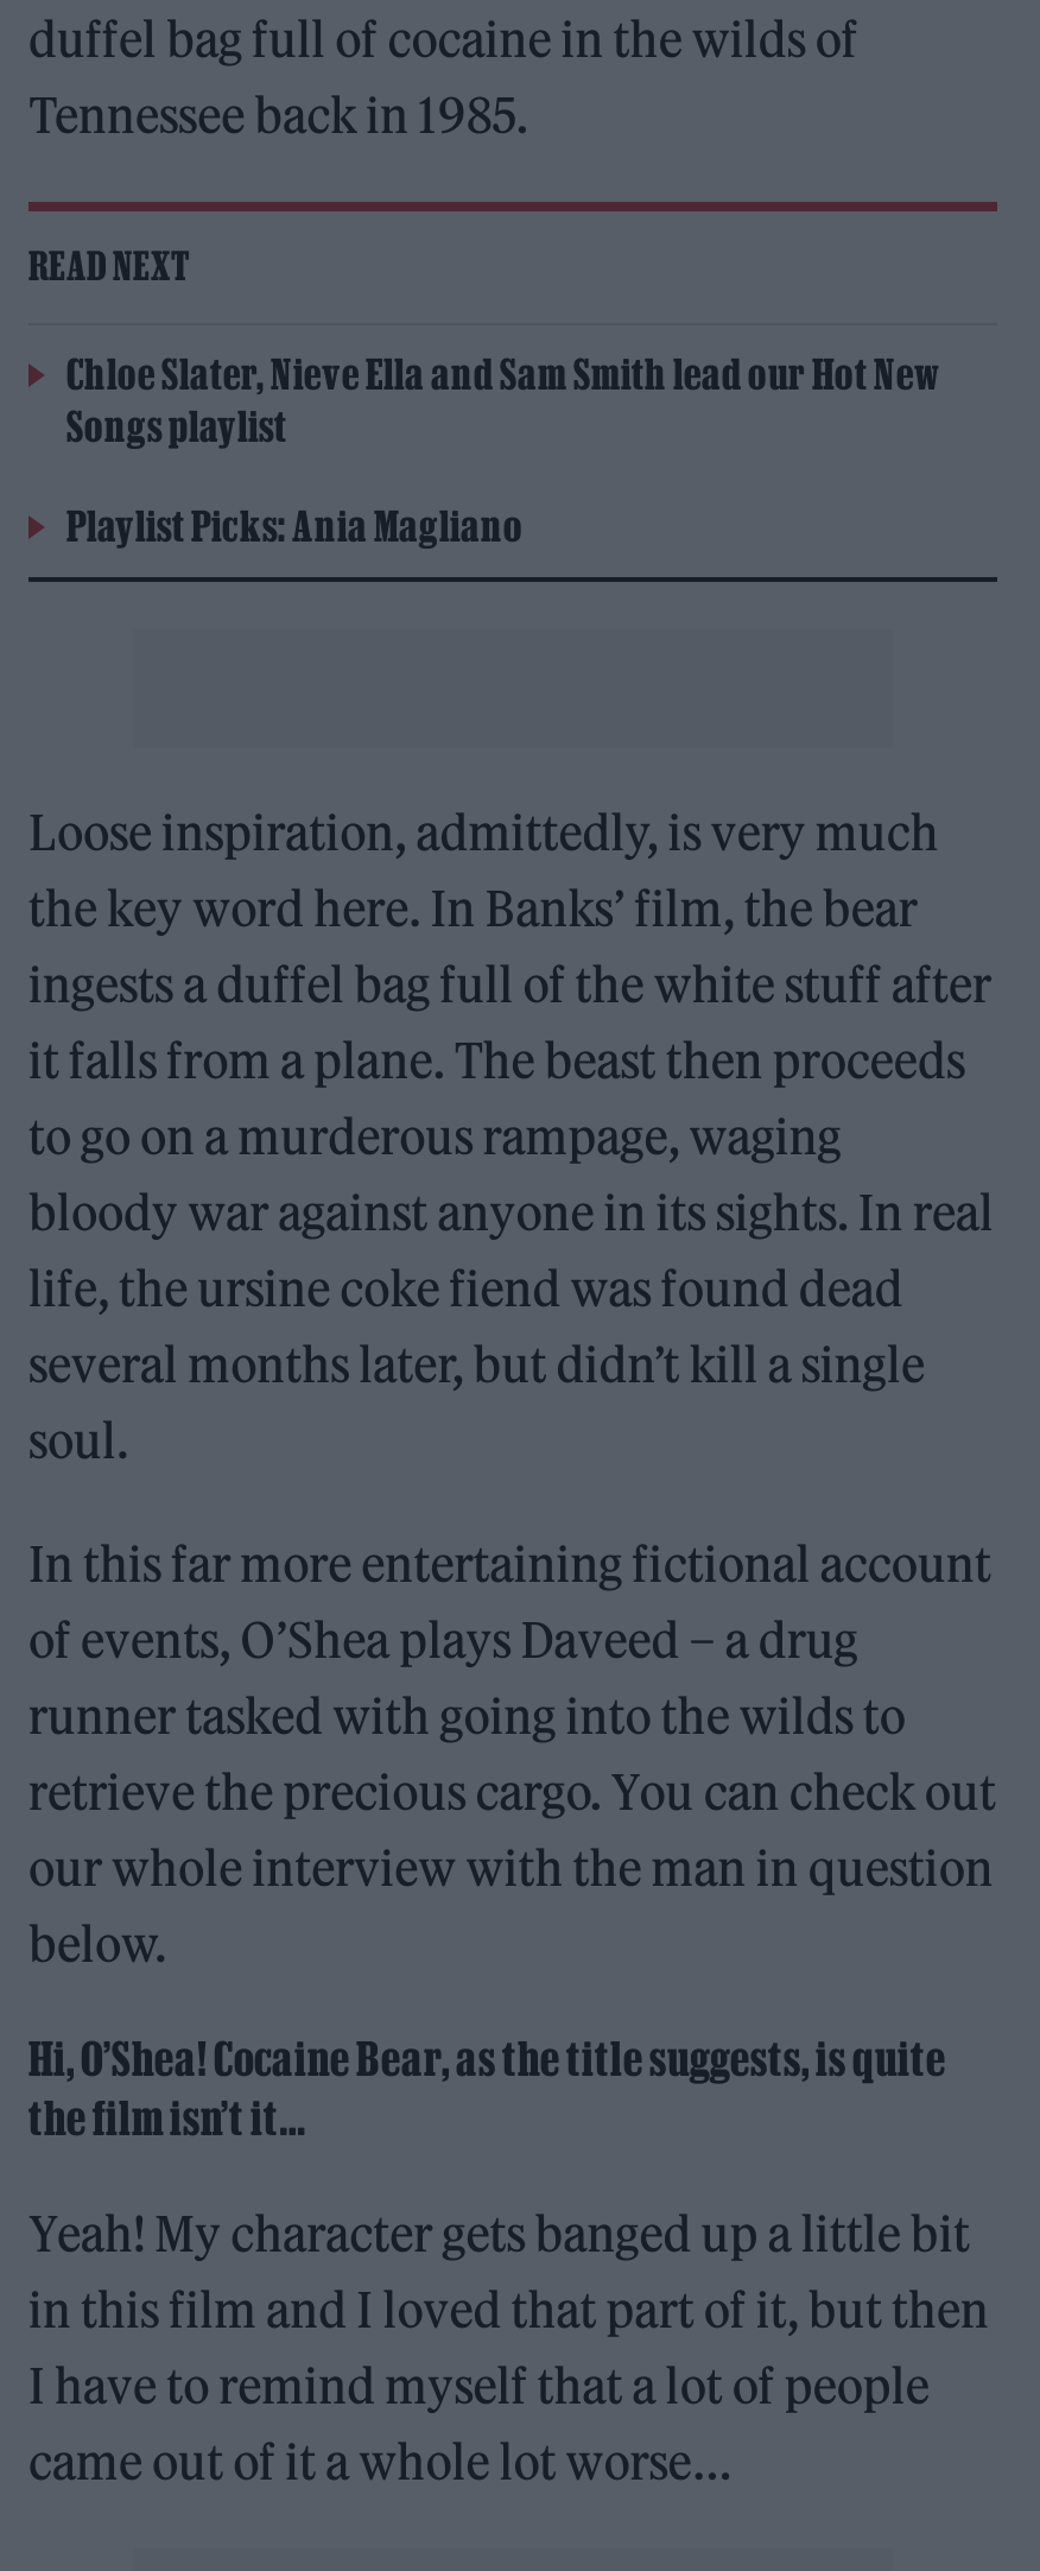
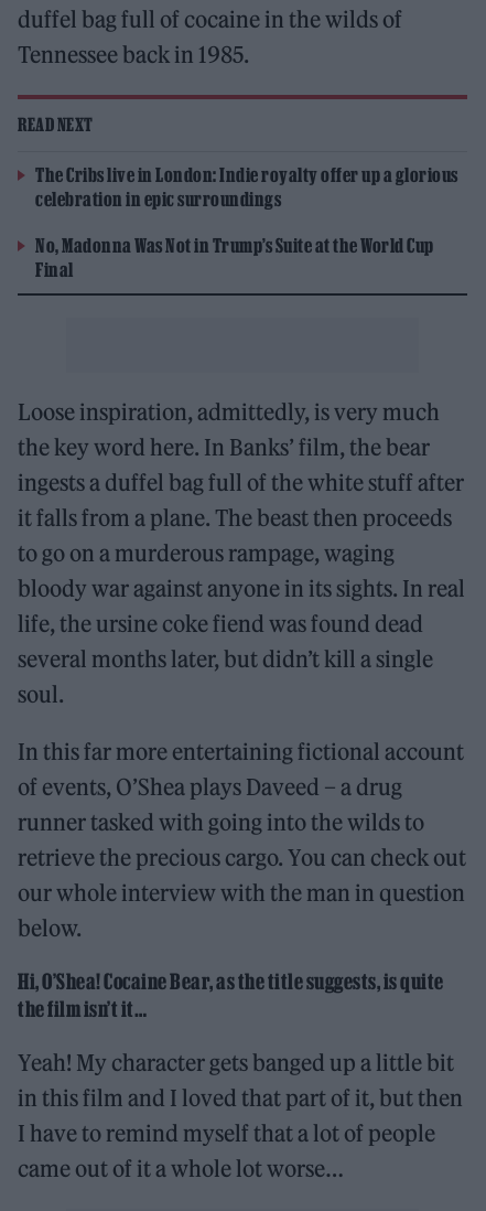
[66,352,939,450] Chloe Slater, Nieve Ella and Sam Smith lead our Hot New | Songs playlist -> [35,164,458,209] The Cribs live in London: Indie royalty offer up a glorious | celebration in epic surroundings
[66,504,524,549] Playlist Picks: Ania Magliano -> [35,235,434,280] No, Madonna Was Not in Trump’s Suite at the World Cup | Final

